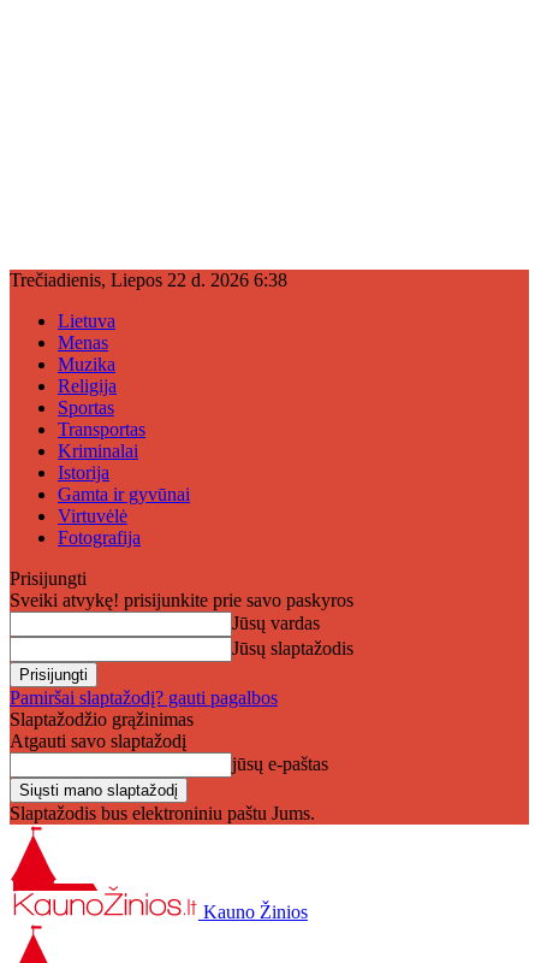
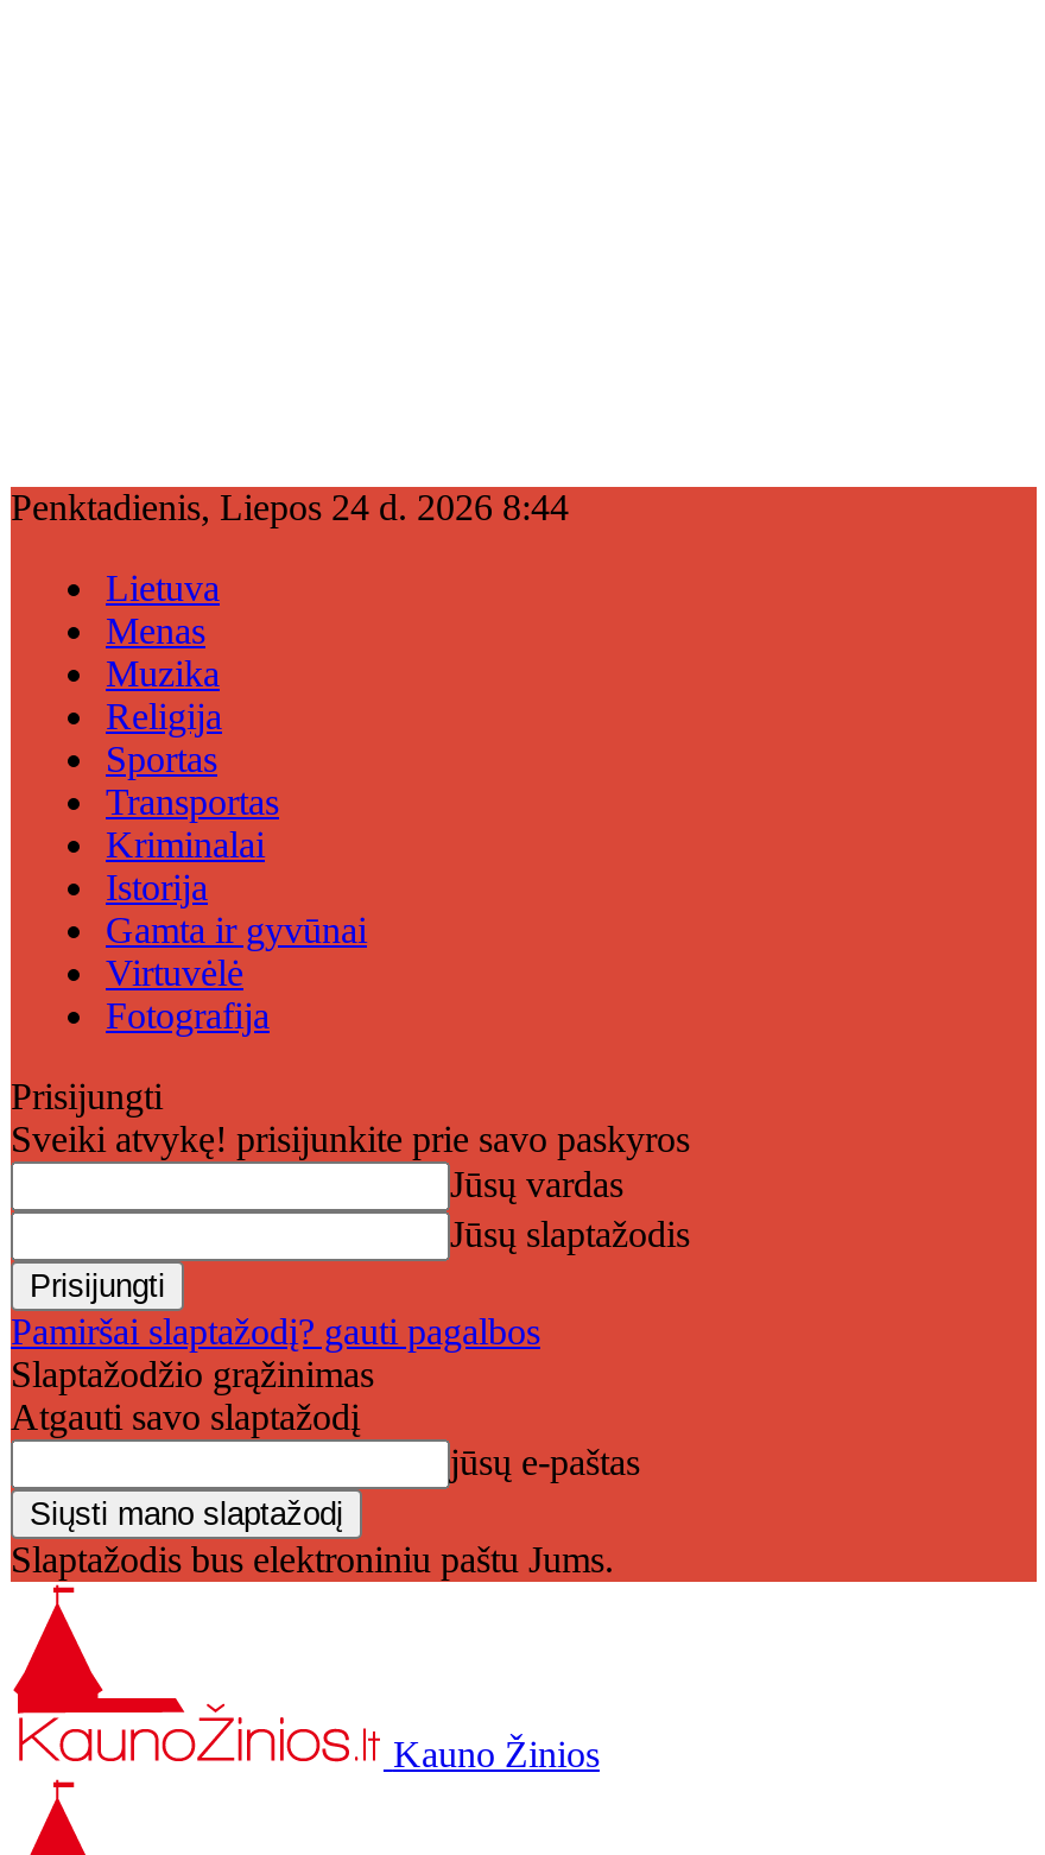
[10,270,287,290] Trečiadienis, Liepos 22 d. 2026 6:38 -> [11,487,569,527] Penktadienis, Liepos 24 d. 2026 8:44

